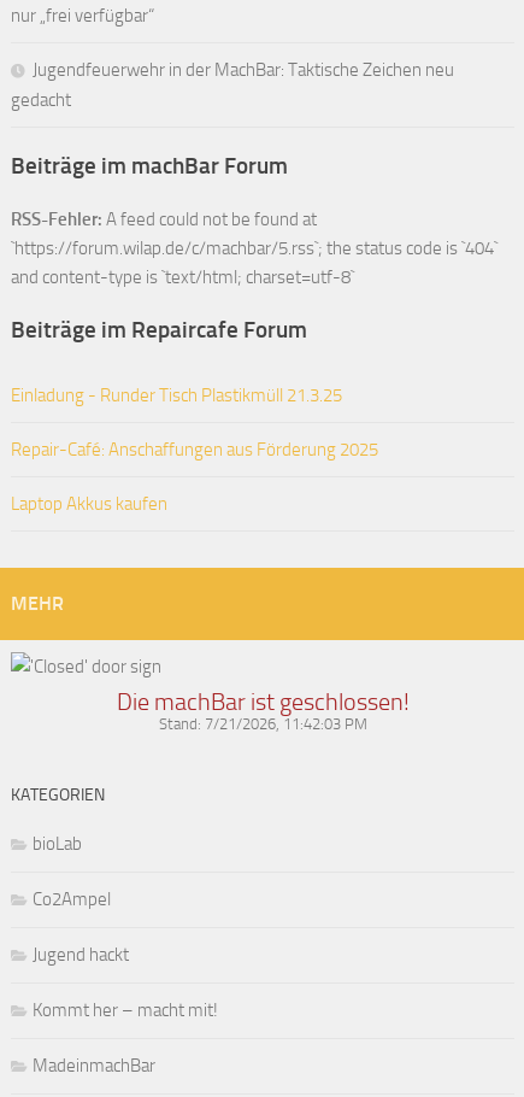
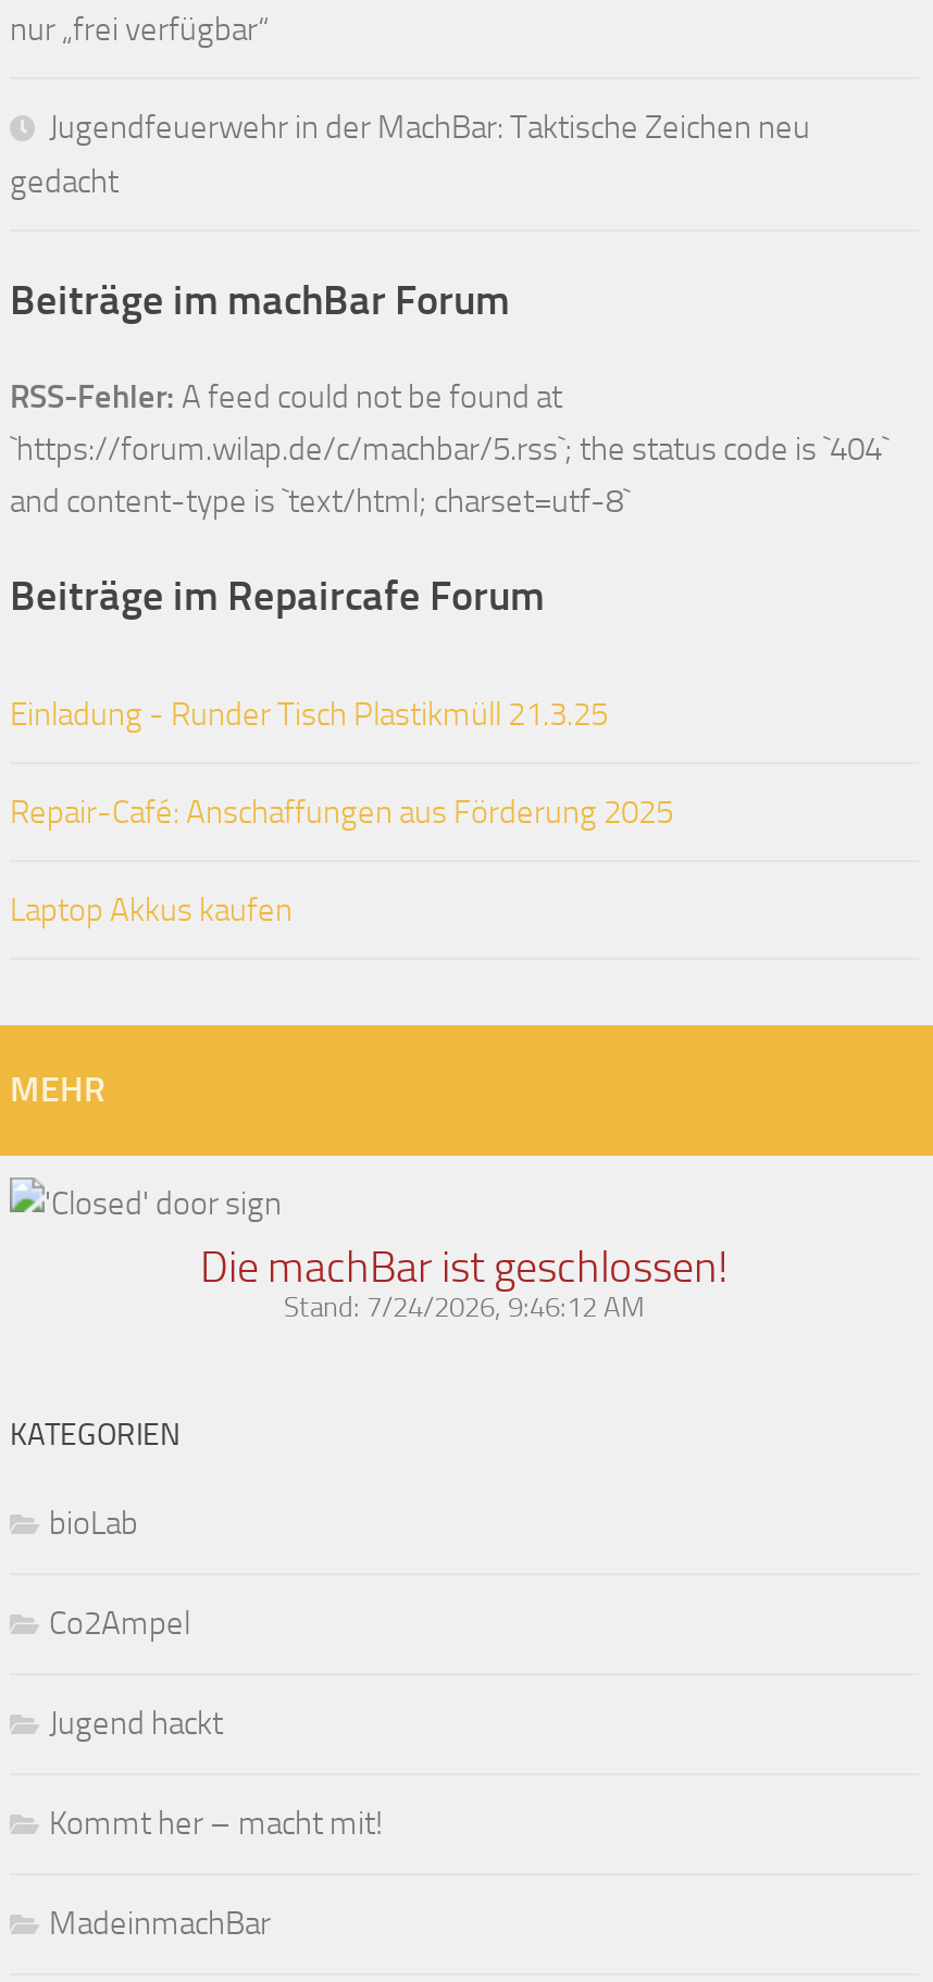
[158,715,367,734] Stand: 7/21/2026, 11:42:03 PM -> [284,1291,645,1323] Stand: 7/24/2026, 9:46:12 AM

